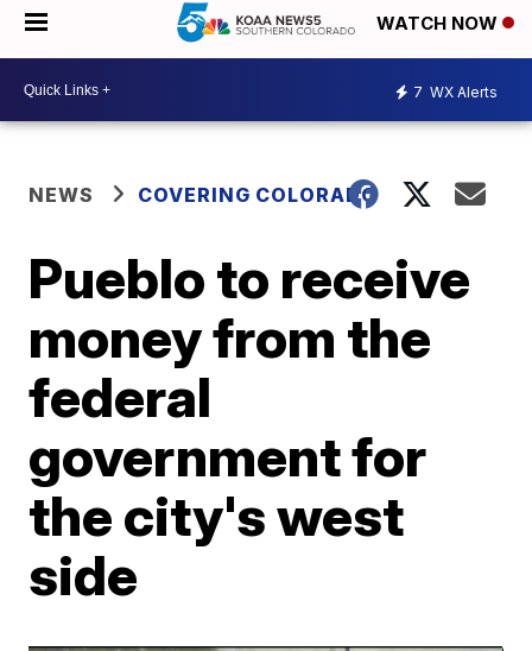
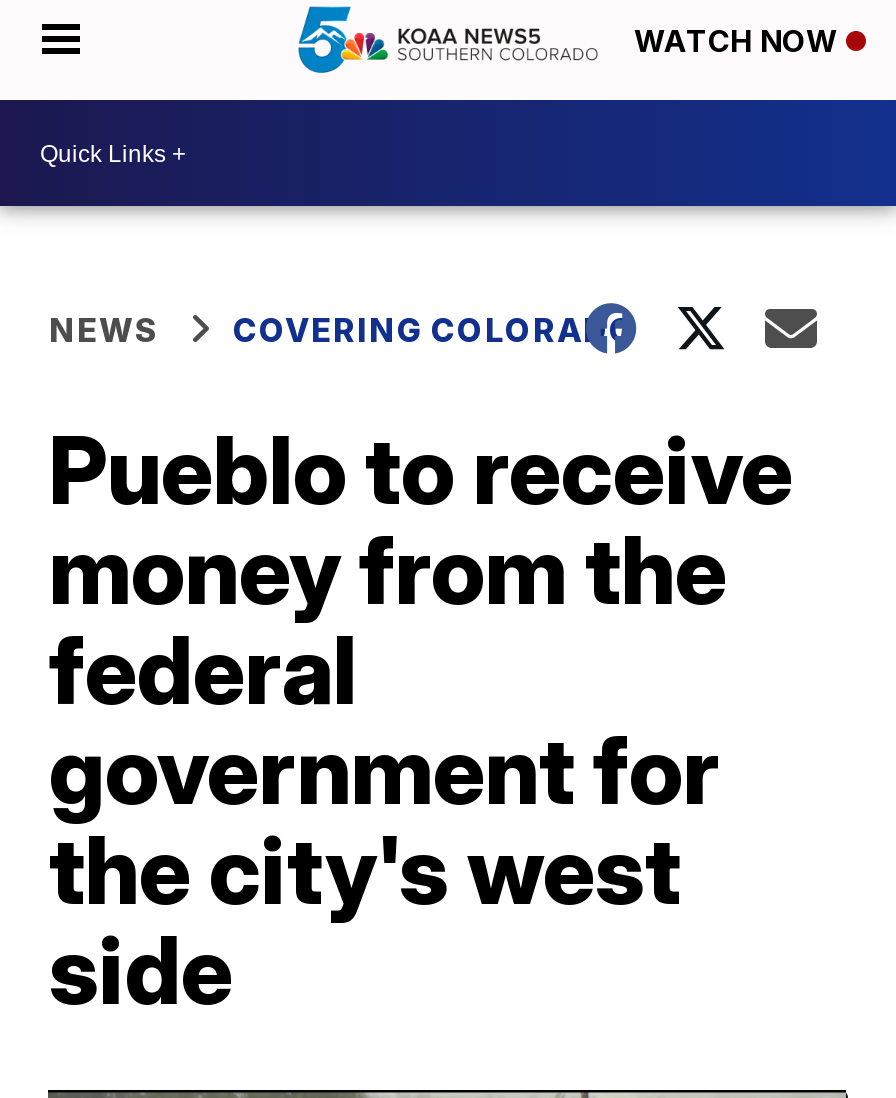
[413,83,498,100] 7 WX Alerts -> none

